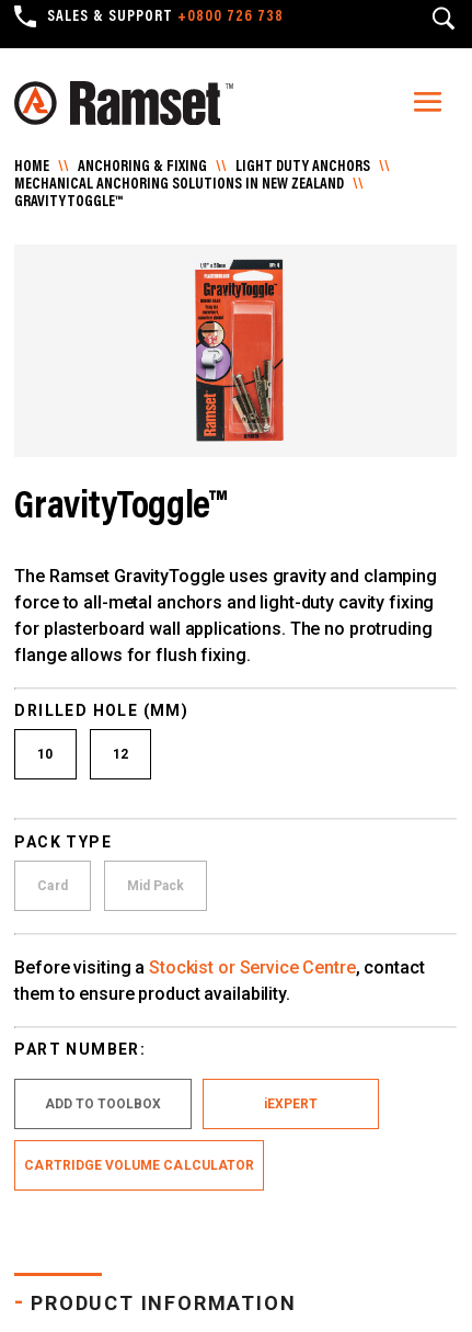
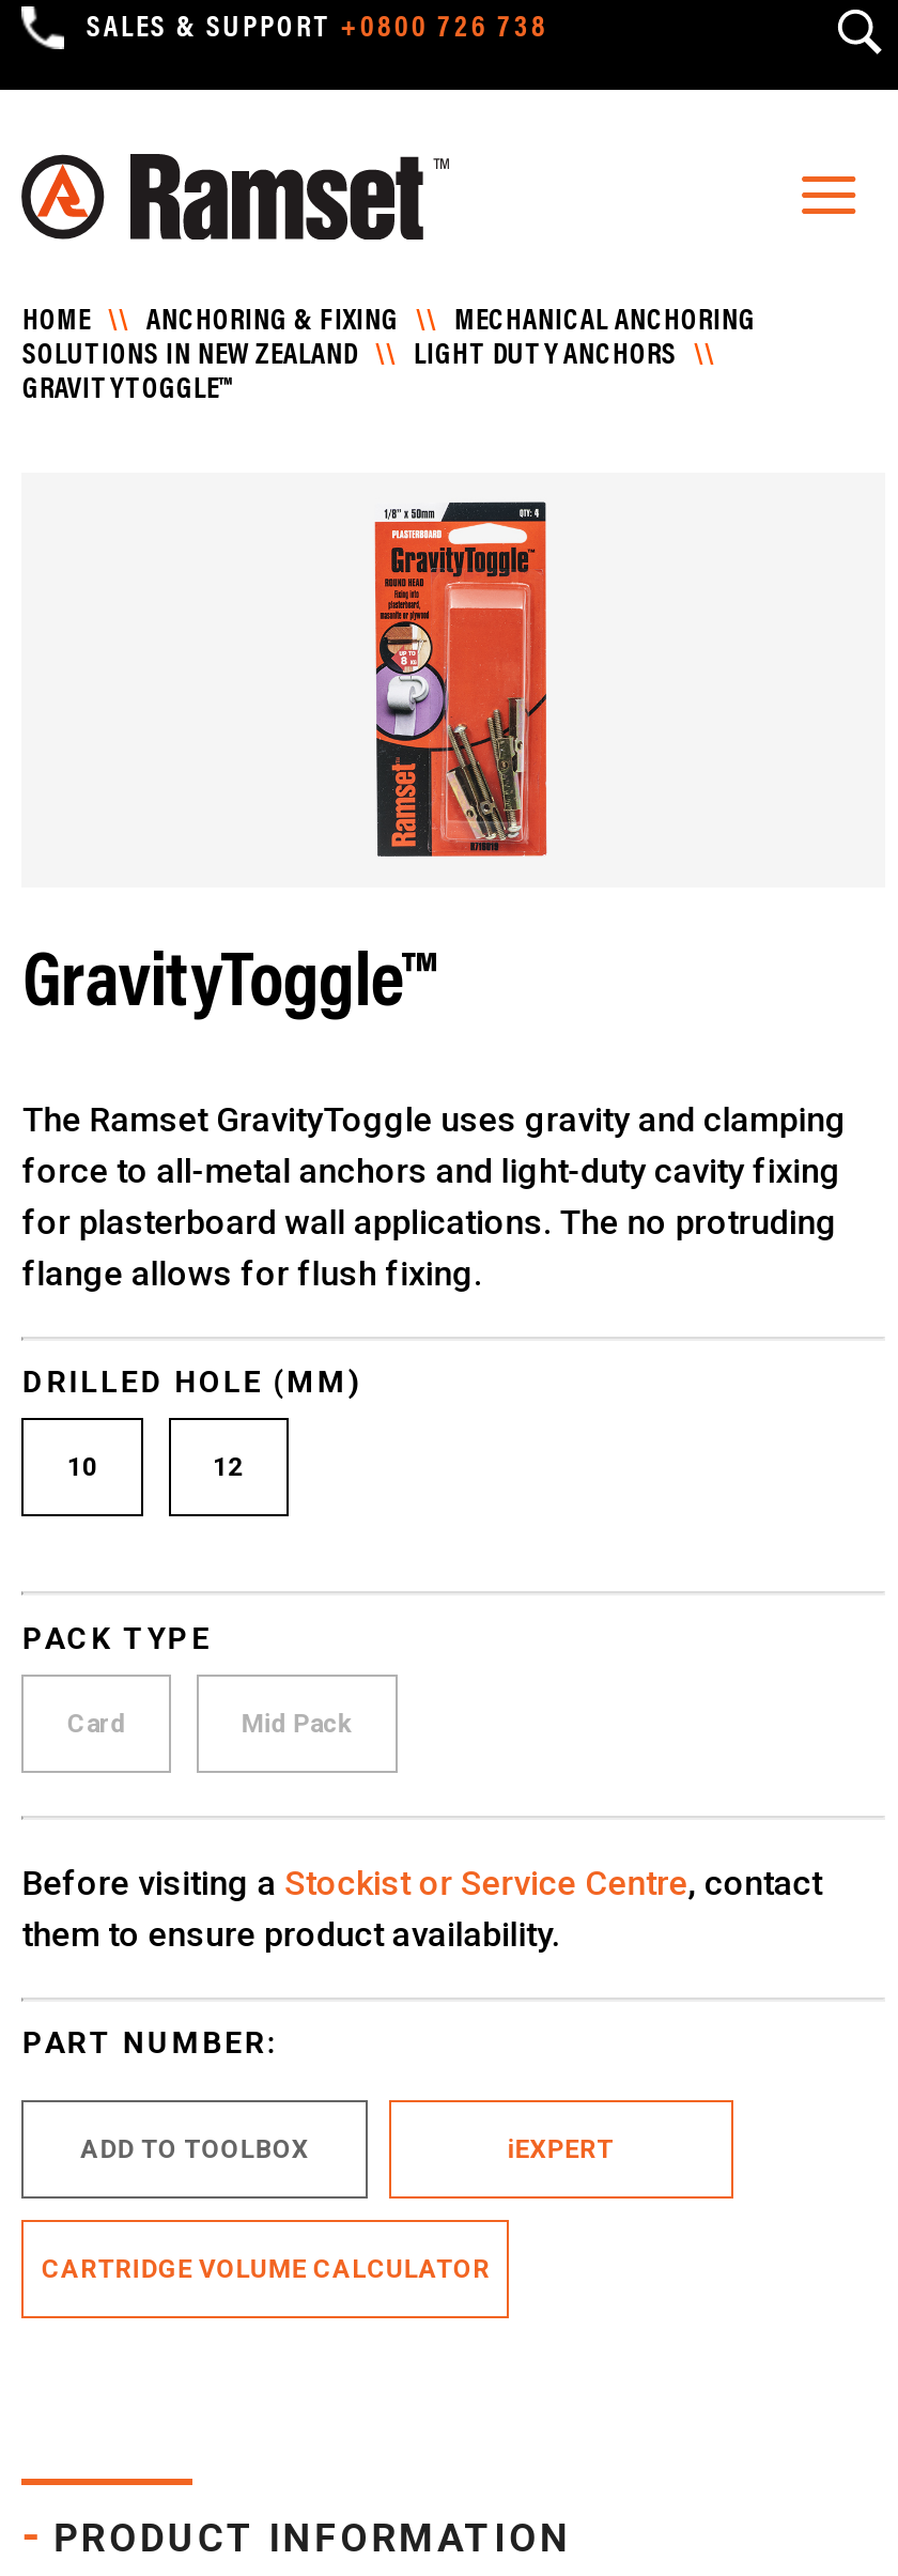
[15,160,390,193] HOME \\ ANCHORING & FIXING \\ LIGHT DUTY ANCHORS \\ | MECHANICAL ANCHORING SOLUTIONS IN NEW ZEALAND \\ -> [22,308,756,372] HOME \\ ANCHORING & FIXING \\ MECHANICAL ANCHORING | SOLUTIONS IN NEW ZEALAND \\ LIGHT DUTY ANCHORS \\

